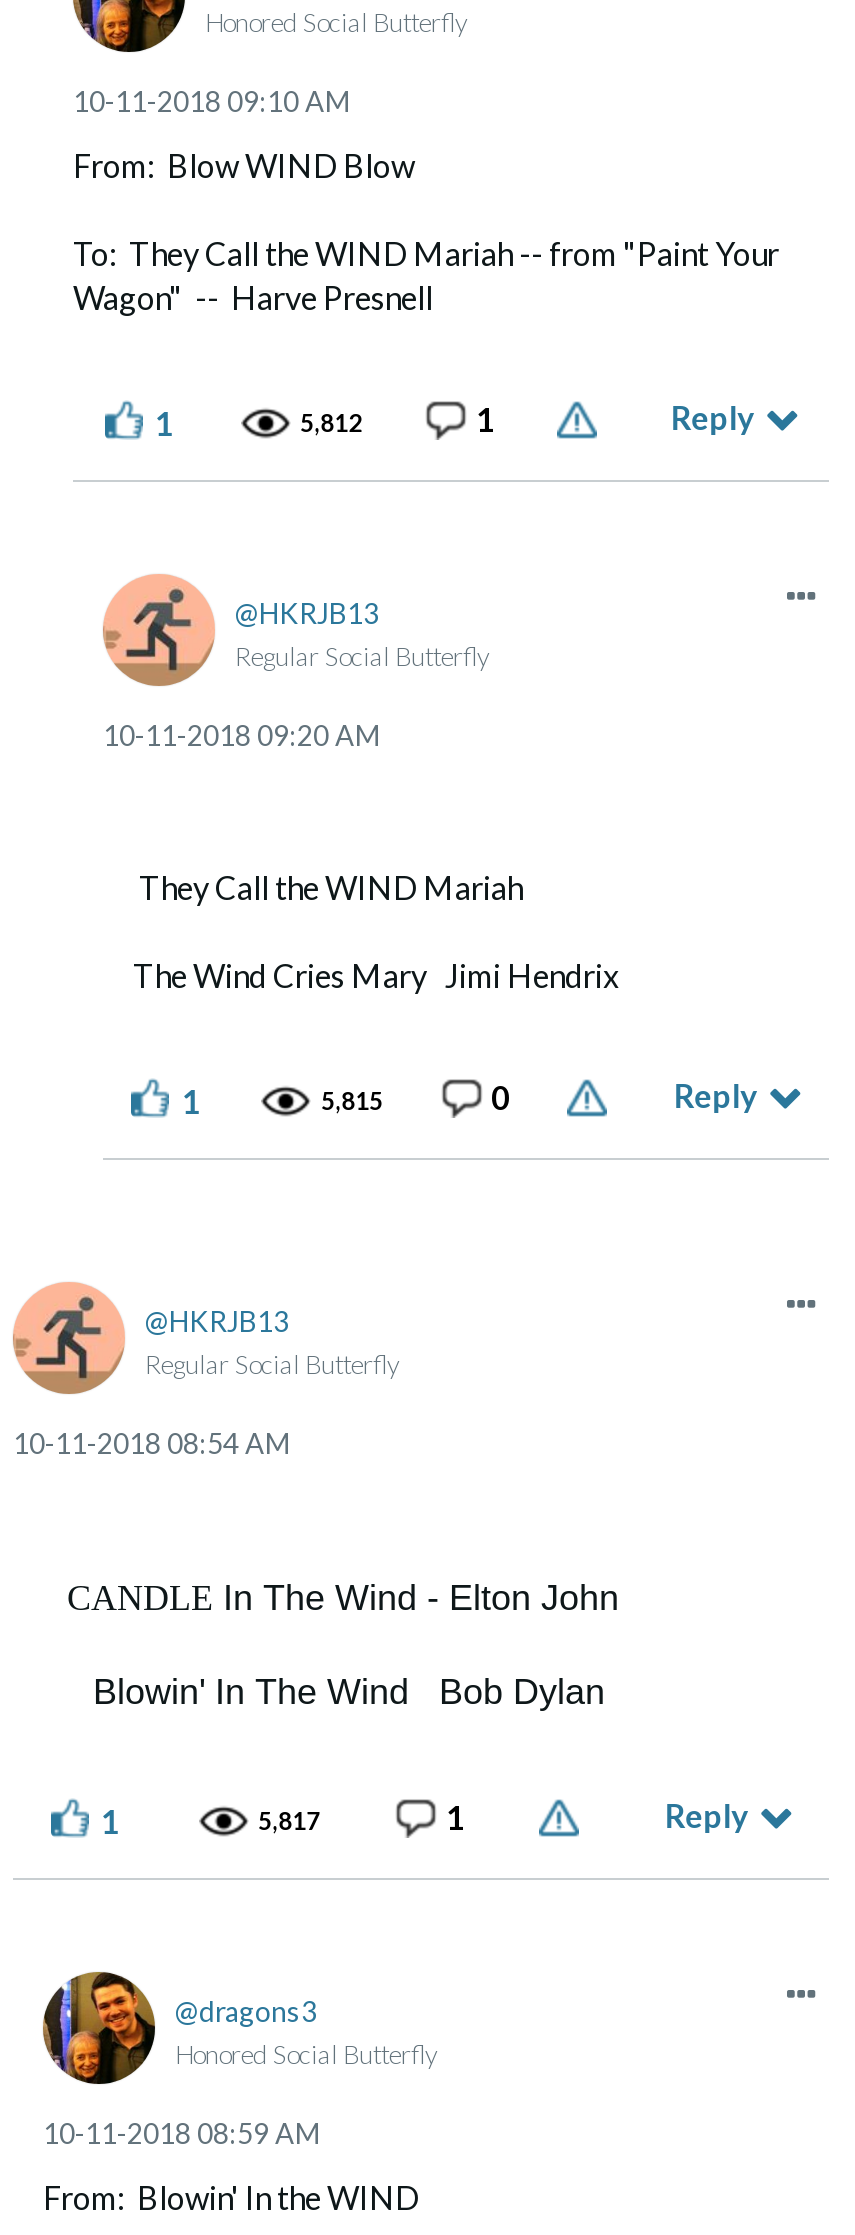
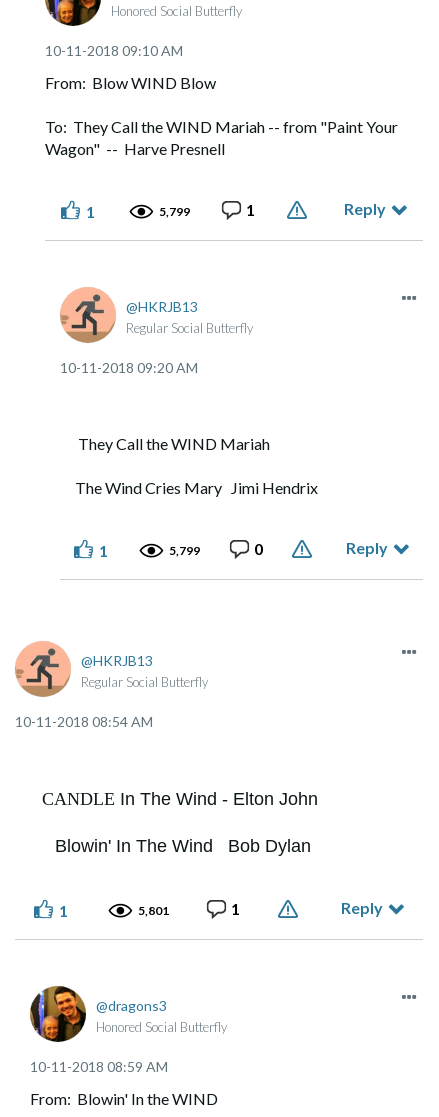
[300,407,362,437] 5,812 -> [159,204,190,219] 5,799
[321,1085,383,1115] 5,815 -> [169,543,200,558] 5,799
[258,1805,320,1835] 5,817 -> [138,903,169,918] 5,801

